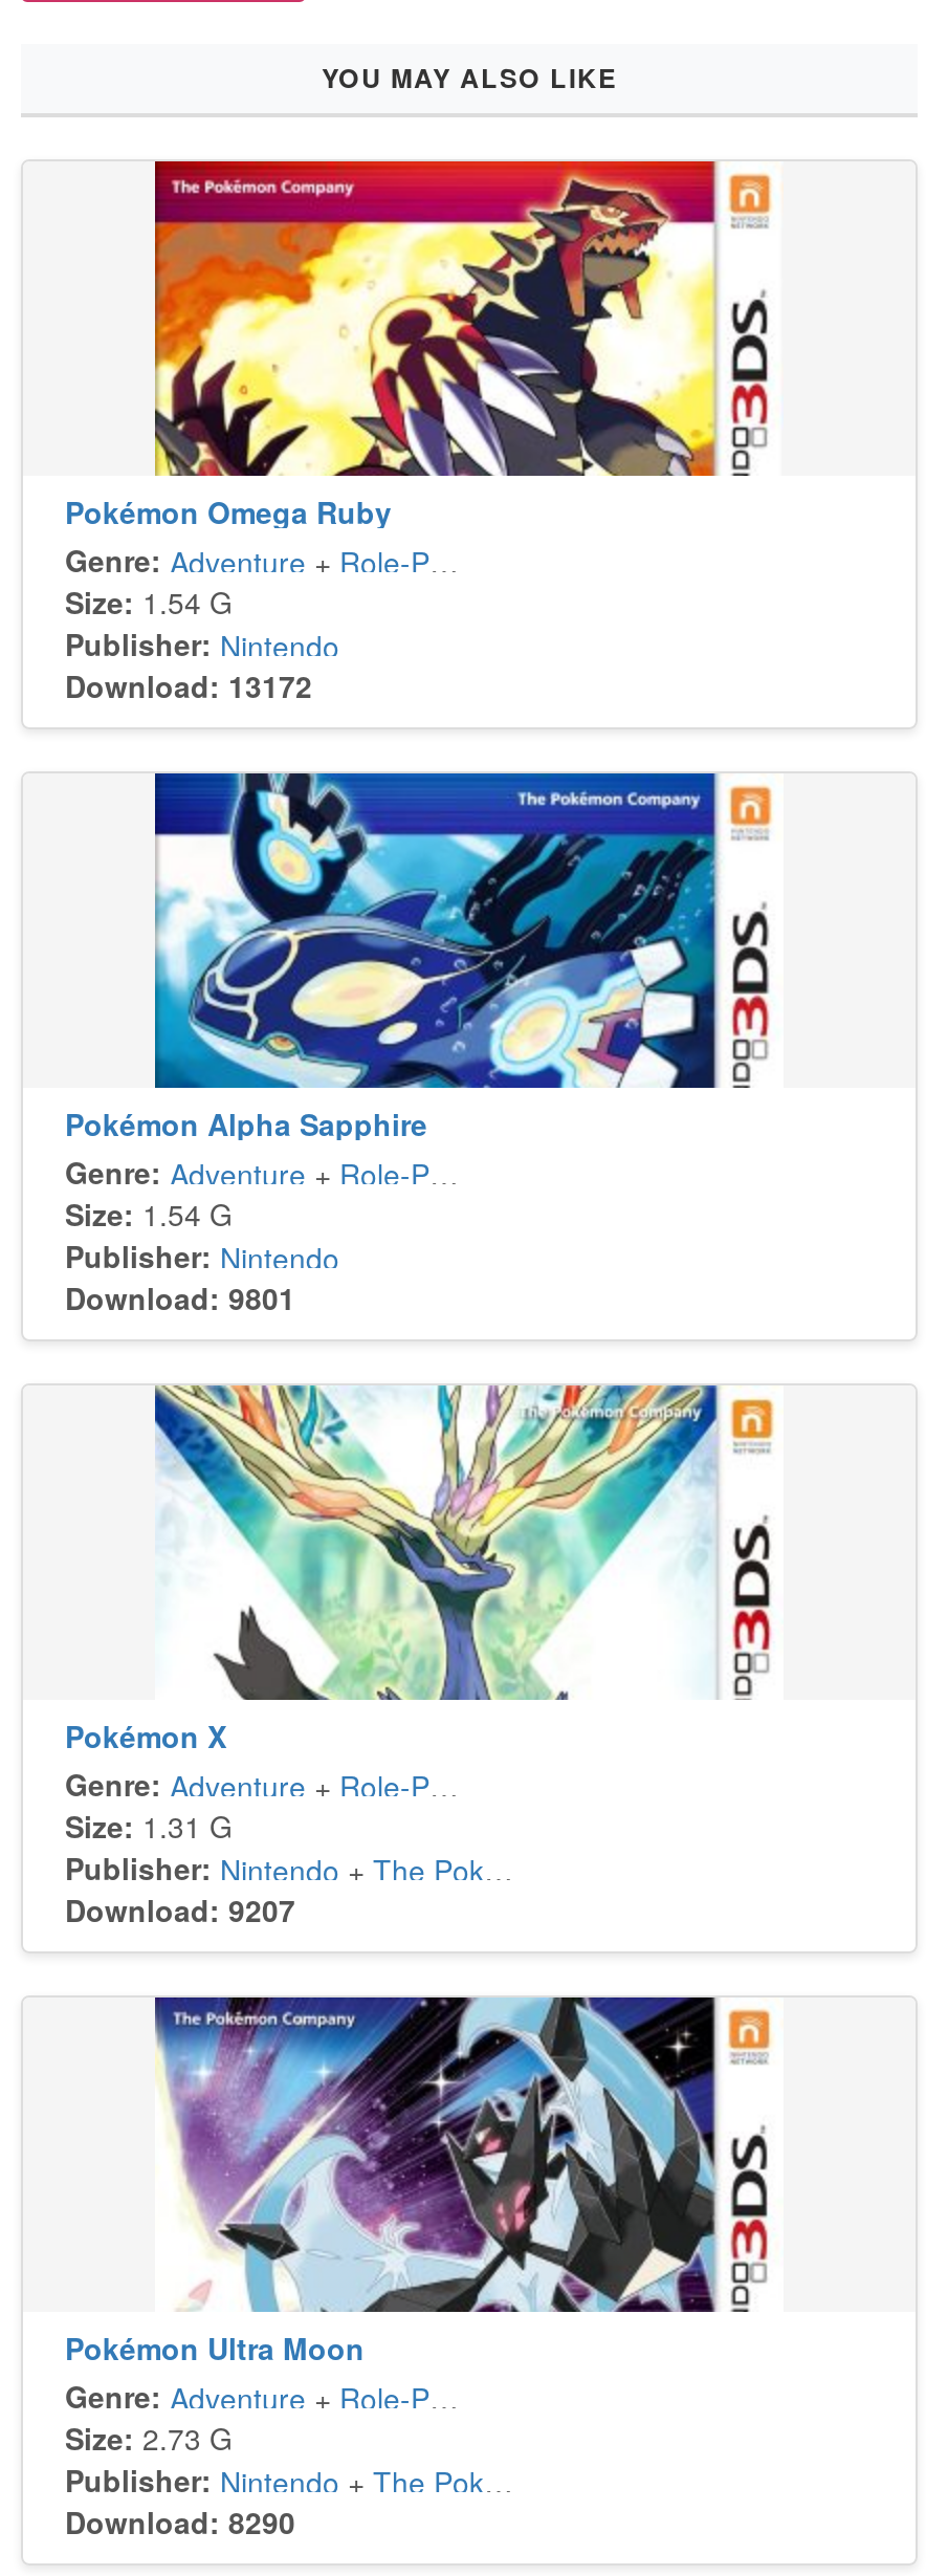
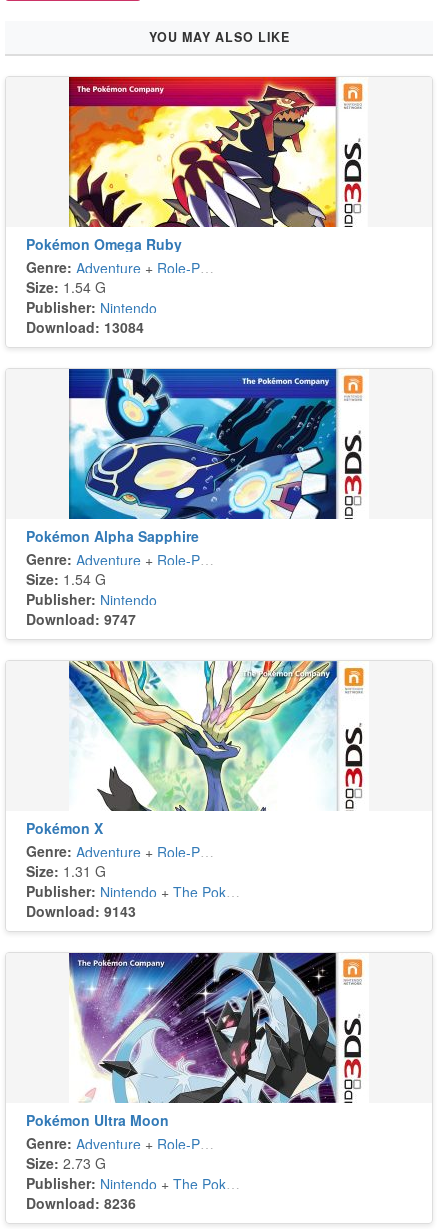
[65,665,312,707] Download: 13172 -> [26,317,144,337] Download: 13084
[65,1277,295,1319] Download: 9801 -> [26,609,136,629] Download: 9747
[65,1889,295,1931] Download: 9207 -> [26,901,136,921] Download: 9143
[65,2501,295,2543] Download: 8290 -> [26,1193,136,1213] Download: 8236

